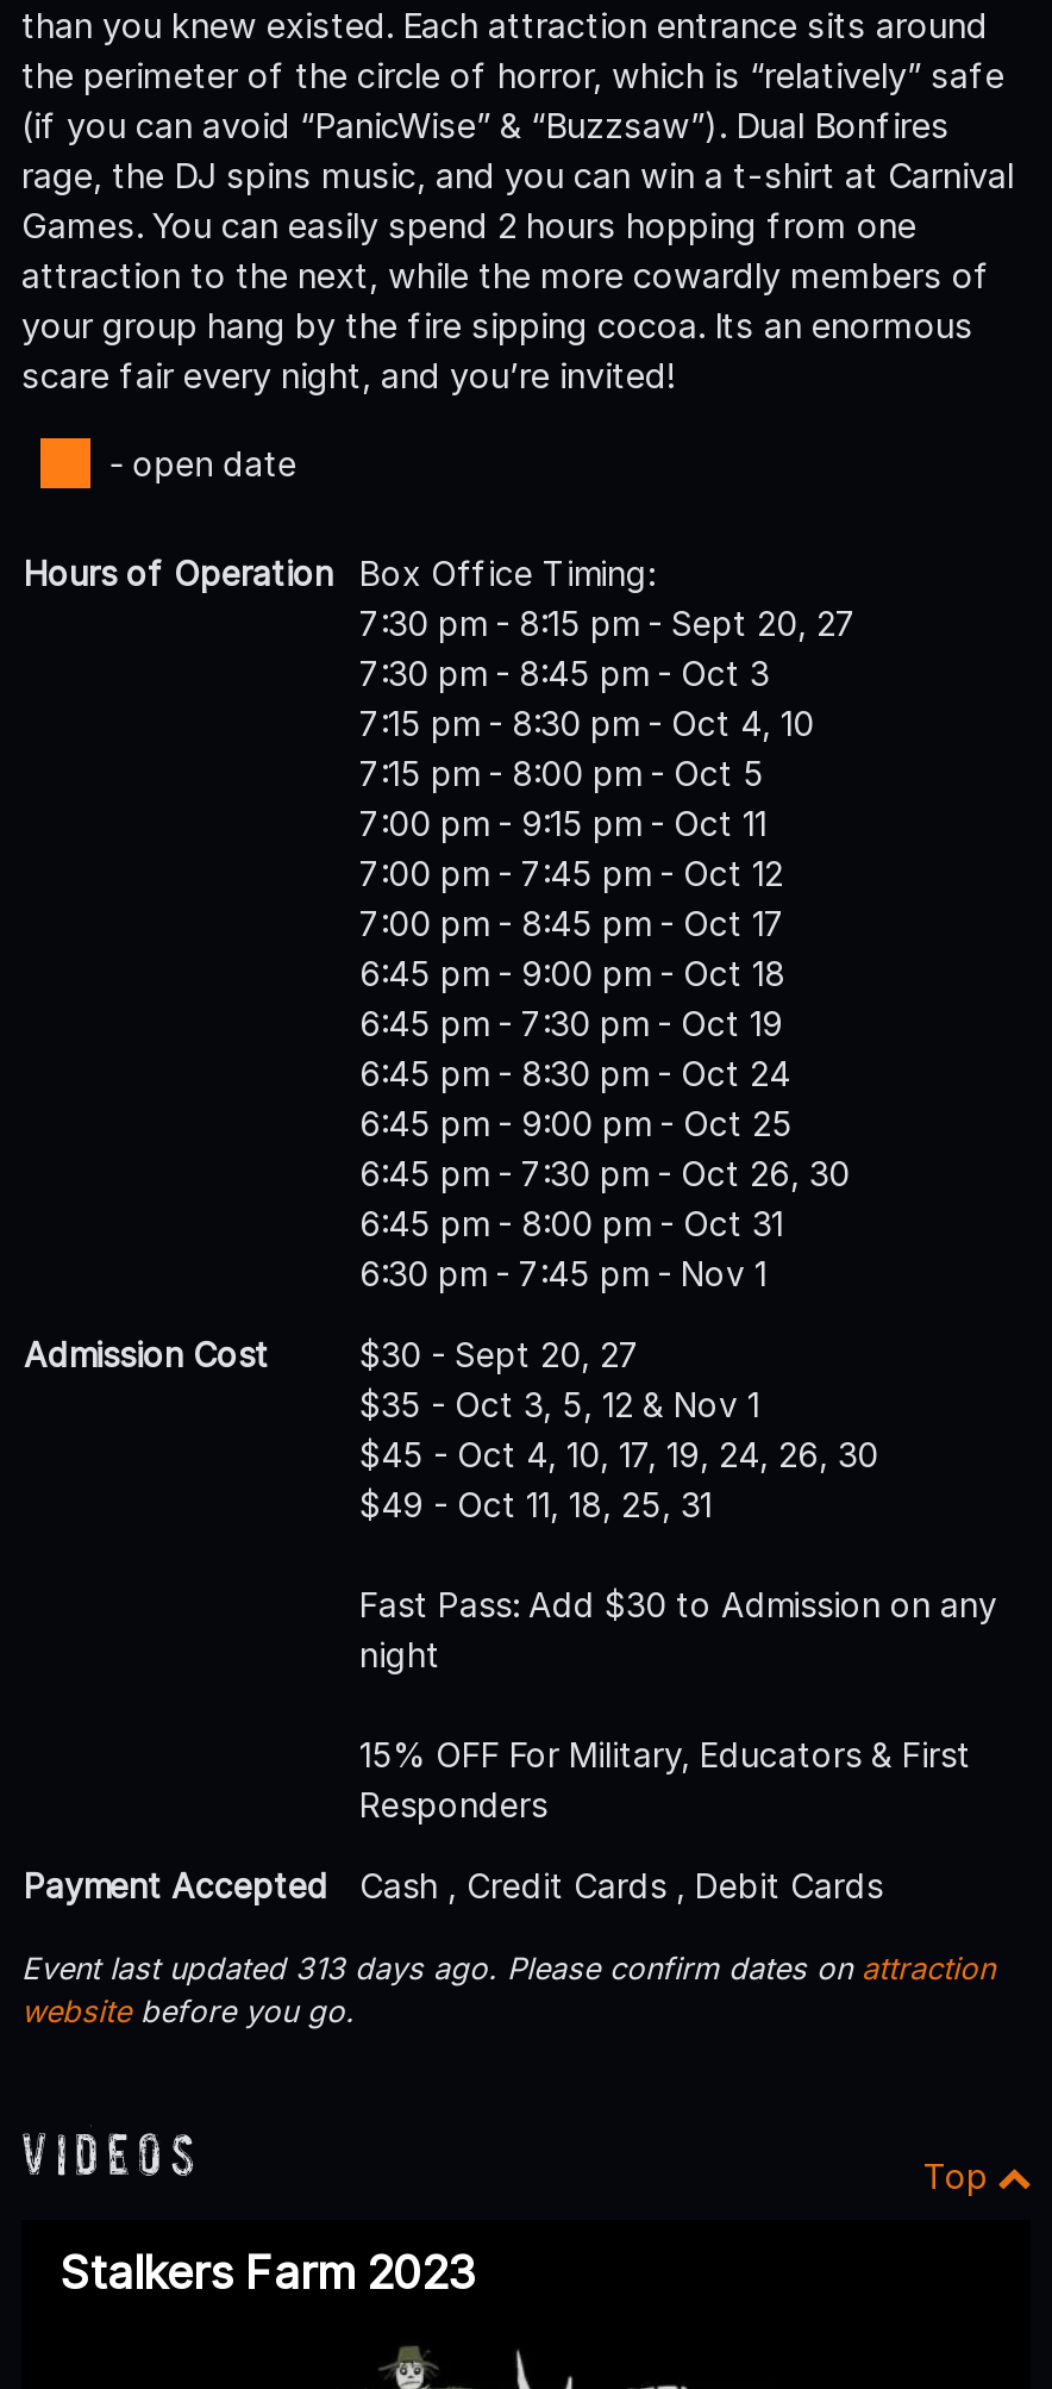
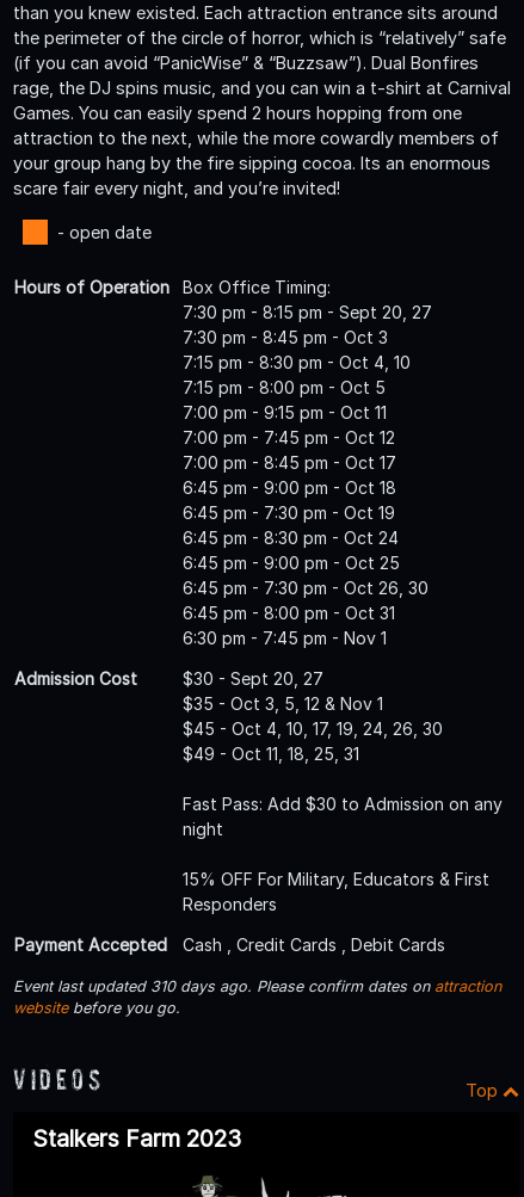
[21,1951,995,1987] Event last updated 313 days ago. Please confirm dates on attraction -> [13,978,501,995] Event last updated 310 days ago. Please confirm dates on attraction

